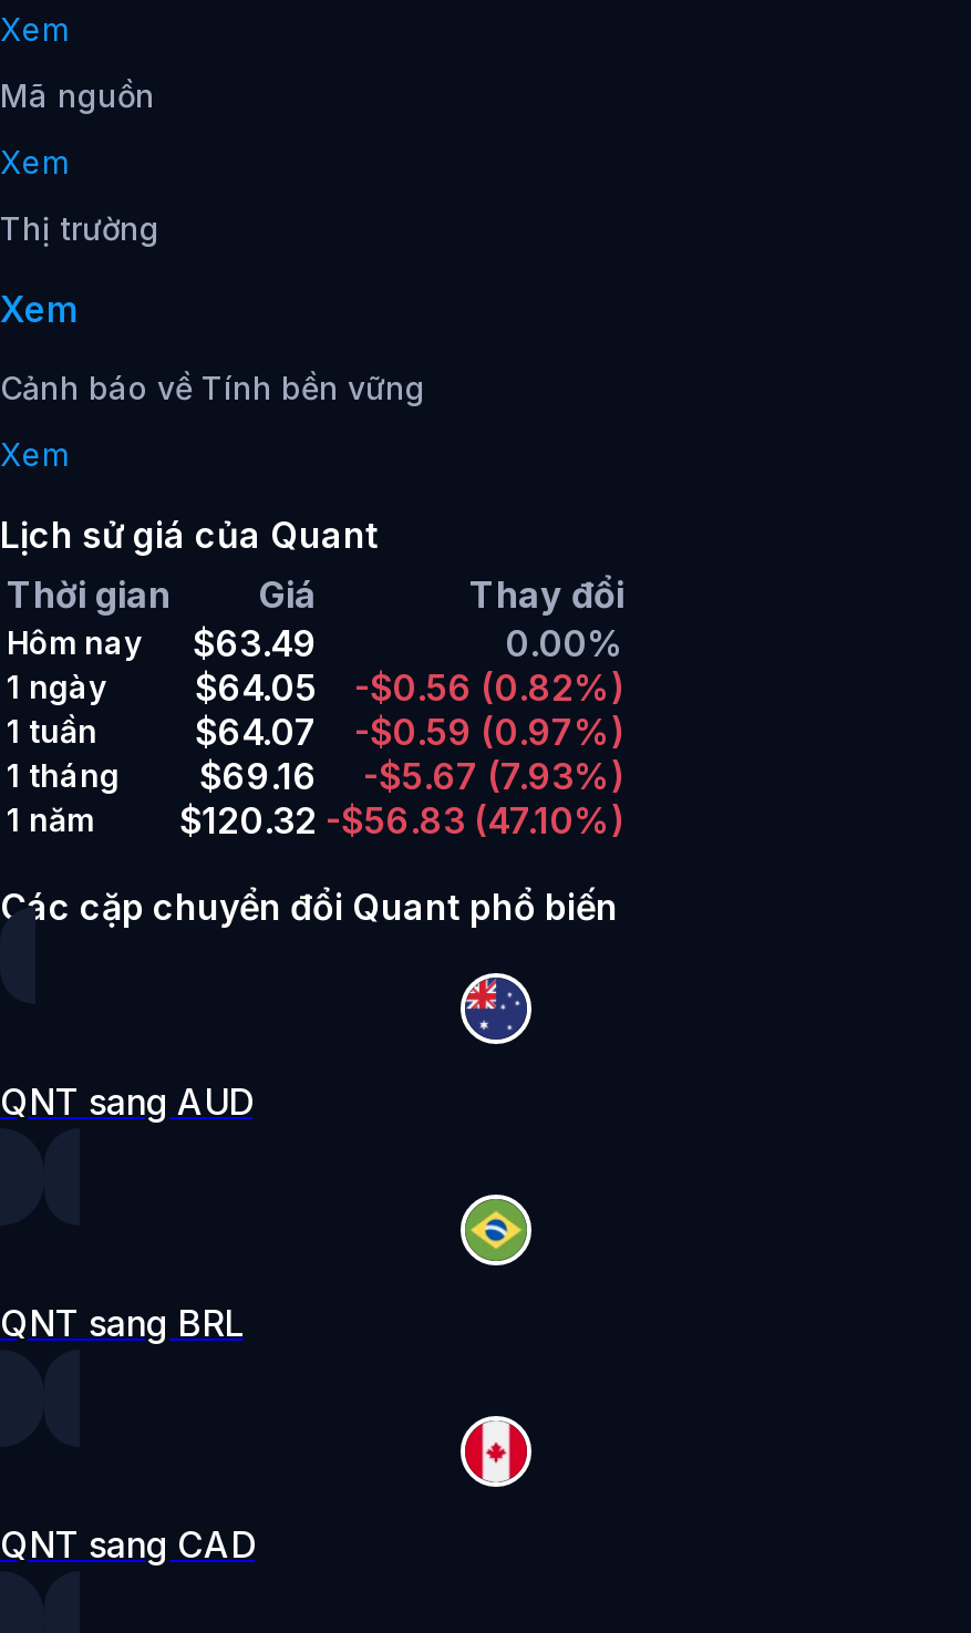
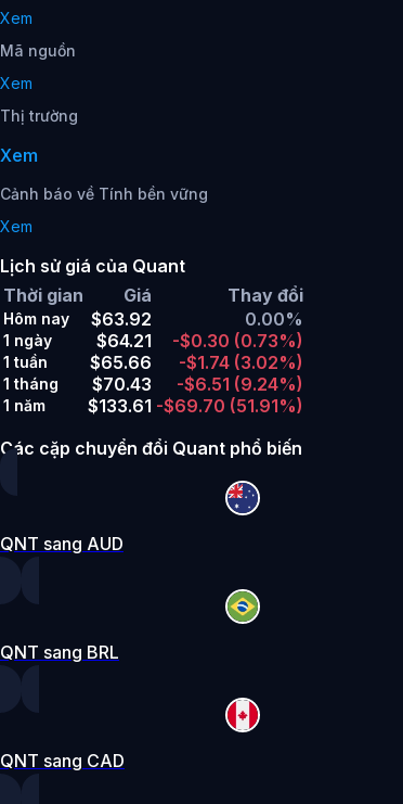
[7,622,317,666] Hôm nay $63.49 -> [3,308,152,330] Hôm nay $63.92
[195,666,317,710] $64.05 -> [96,330,152,352] $64.21
[354,666,624,710] -$0.56 (0.82%) -> [172,330,303,352] -$0.30 (0.73%)
[195,710,317,755] $64.07 -> [90,352,152,374] $65.66
[354,710,624,755] -$0.59 (0.97%) -> [179,352,303,374] -$1.74 (3.02%)
[199,755,317,799] $69.16 -> [92,374,152,395] $70.43
[363,755,624,799] -$5.67 (7.93%) -> [177,374,303,395] -$6.51 (9.24%)
[179,799,624,843] $120.32 -$56.83 (47.10%) -> [88,395,303,417] $133.61 -$69.70 (51.91%)

